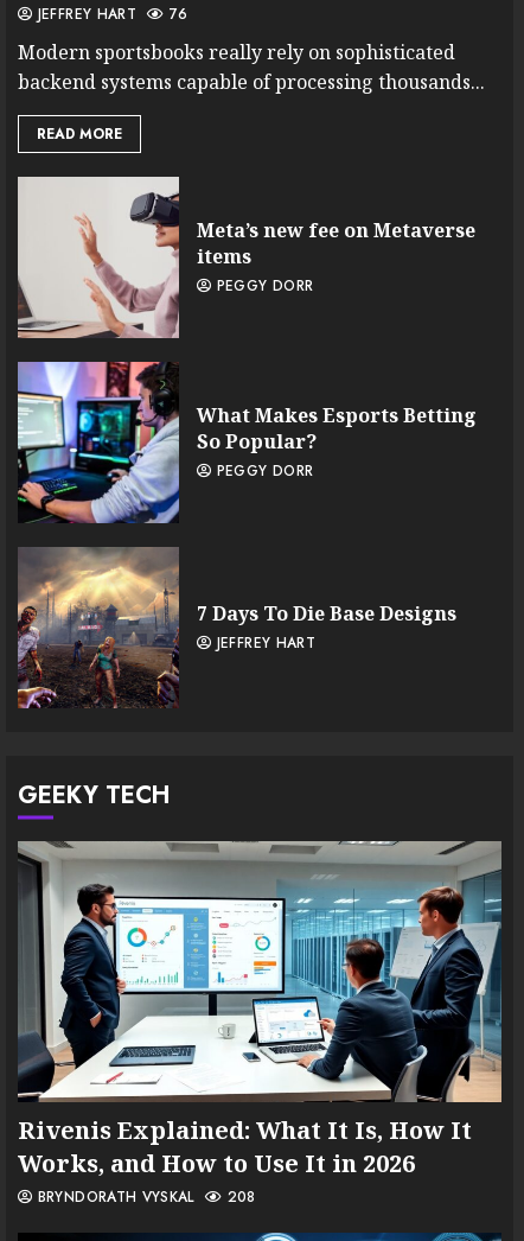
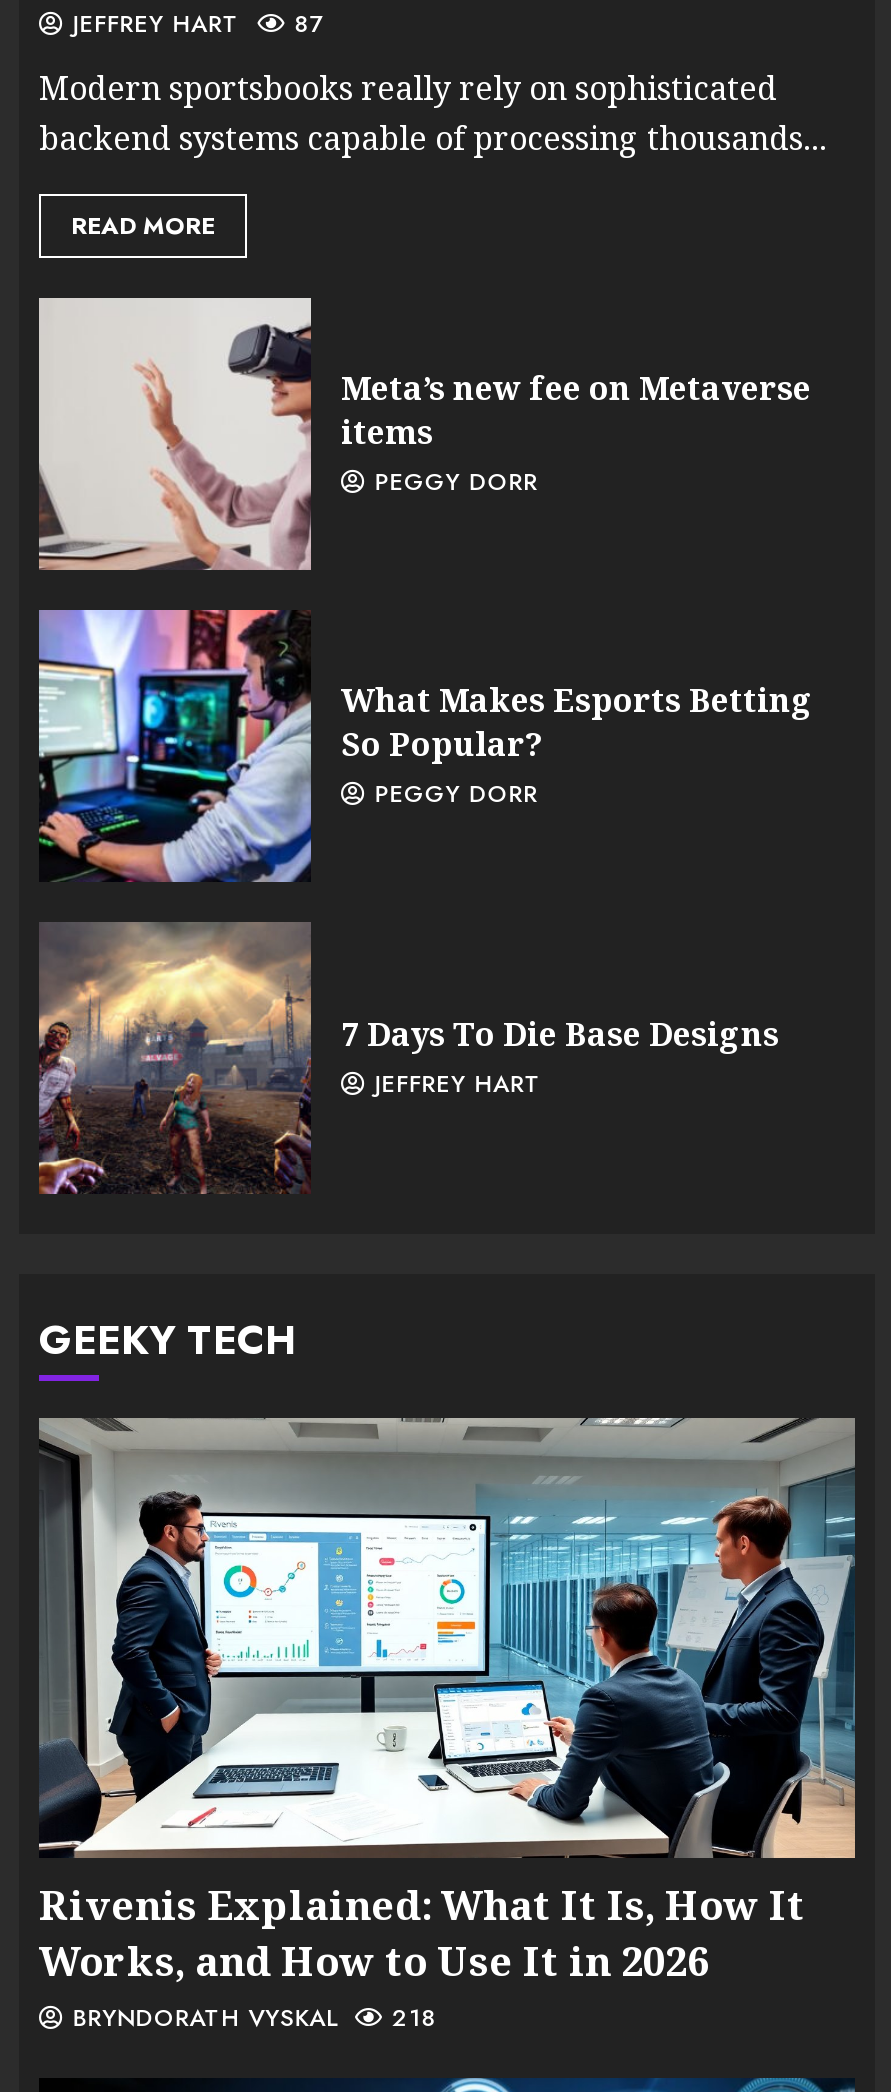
[32,4,188,25] JEFFREY HART 76 -> [64,6,324,42] JEFFREY HART 87
[32,1186,256,1208] BRYNDORATH VYSKAL 208 -> [64,2000,436,2036] BRYNDORATH VYSKAL 218

